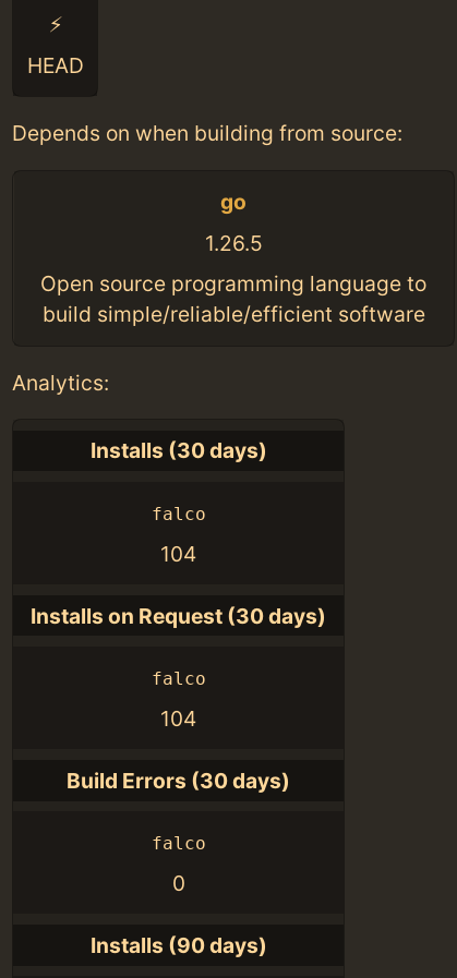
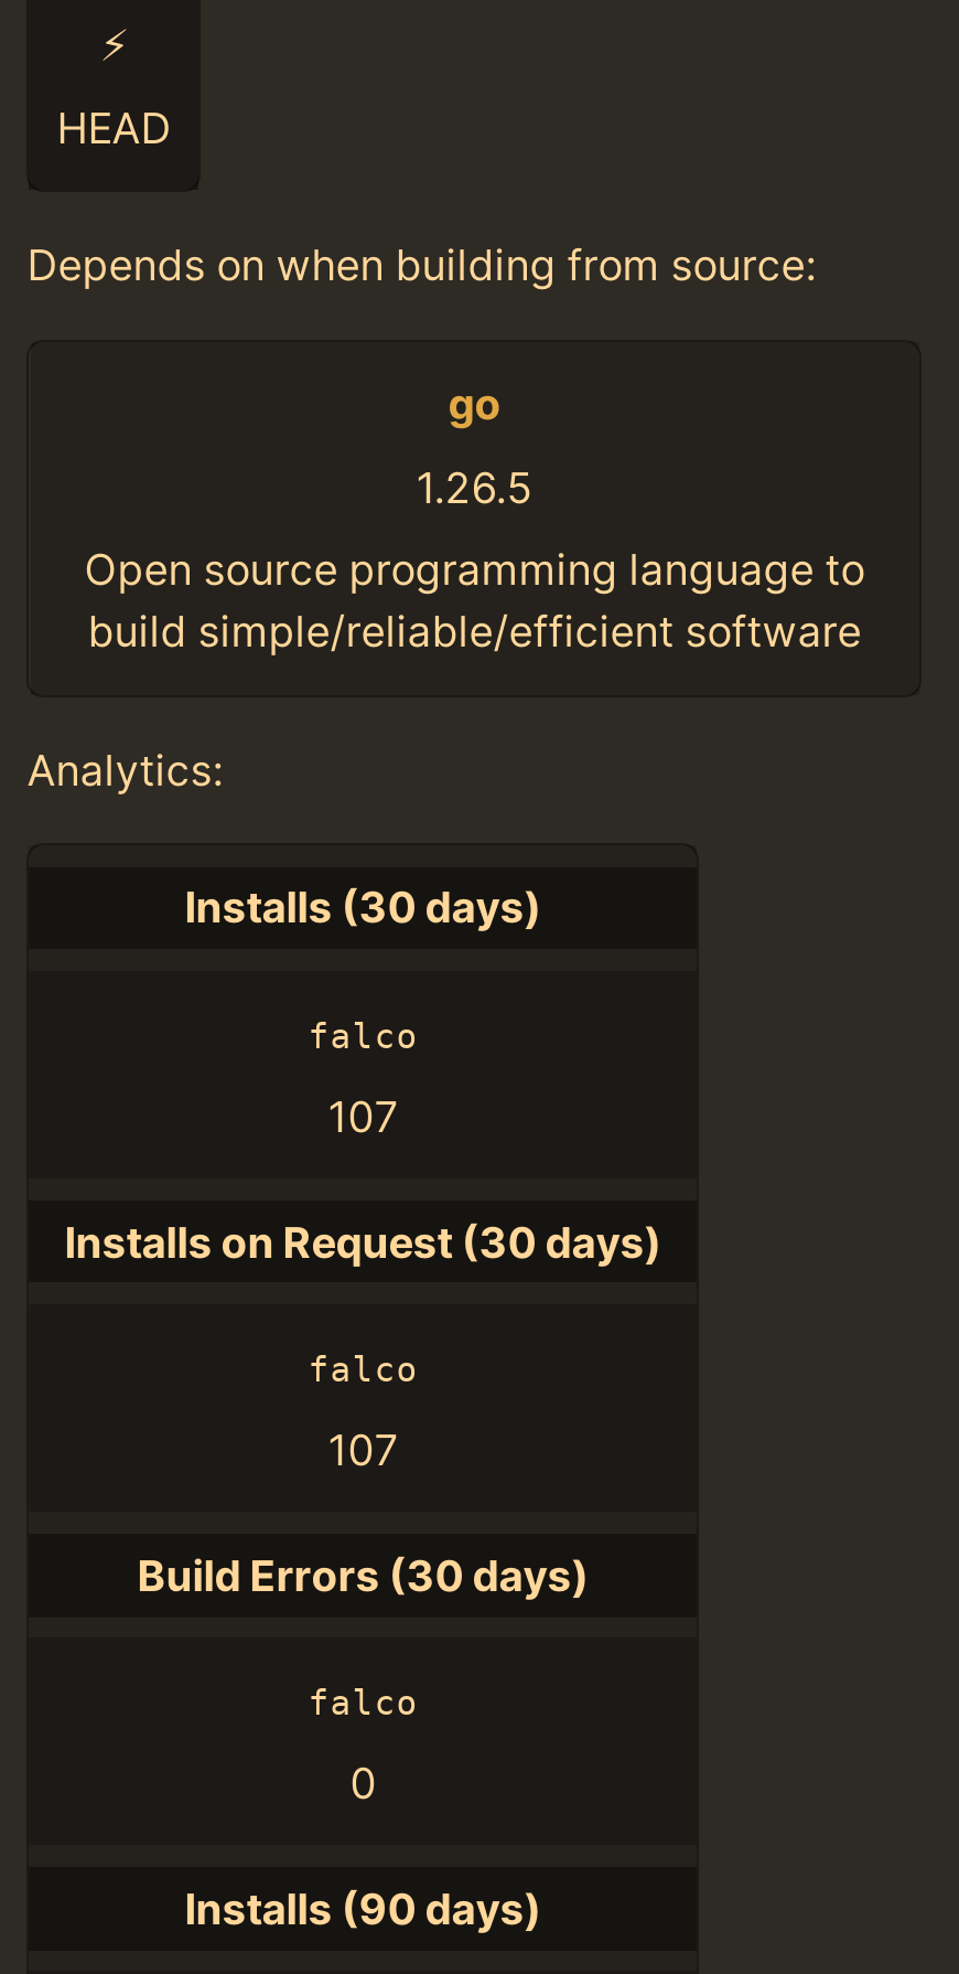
[161,541,197,567] 104 -> [328,1090,398,1143] 107
[161,705,197,731] 104 -> [328,1423,398,1476] 107

